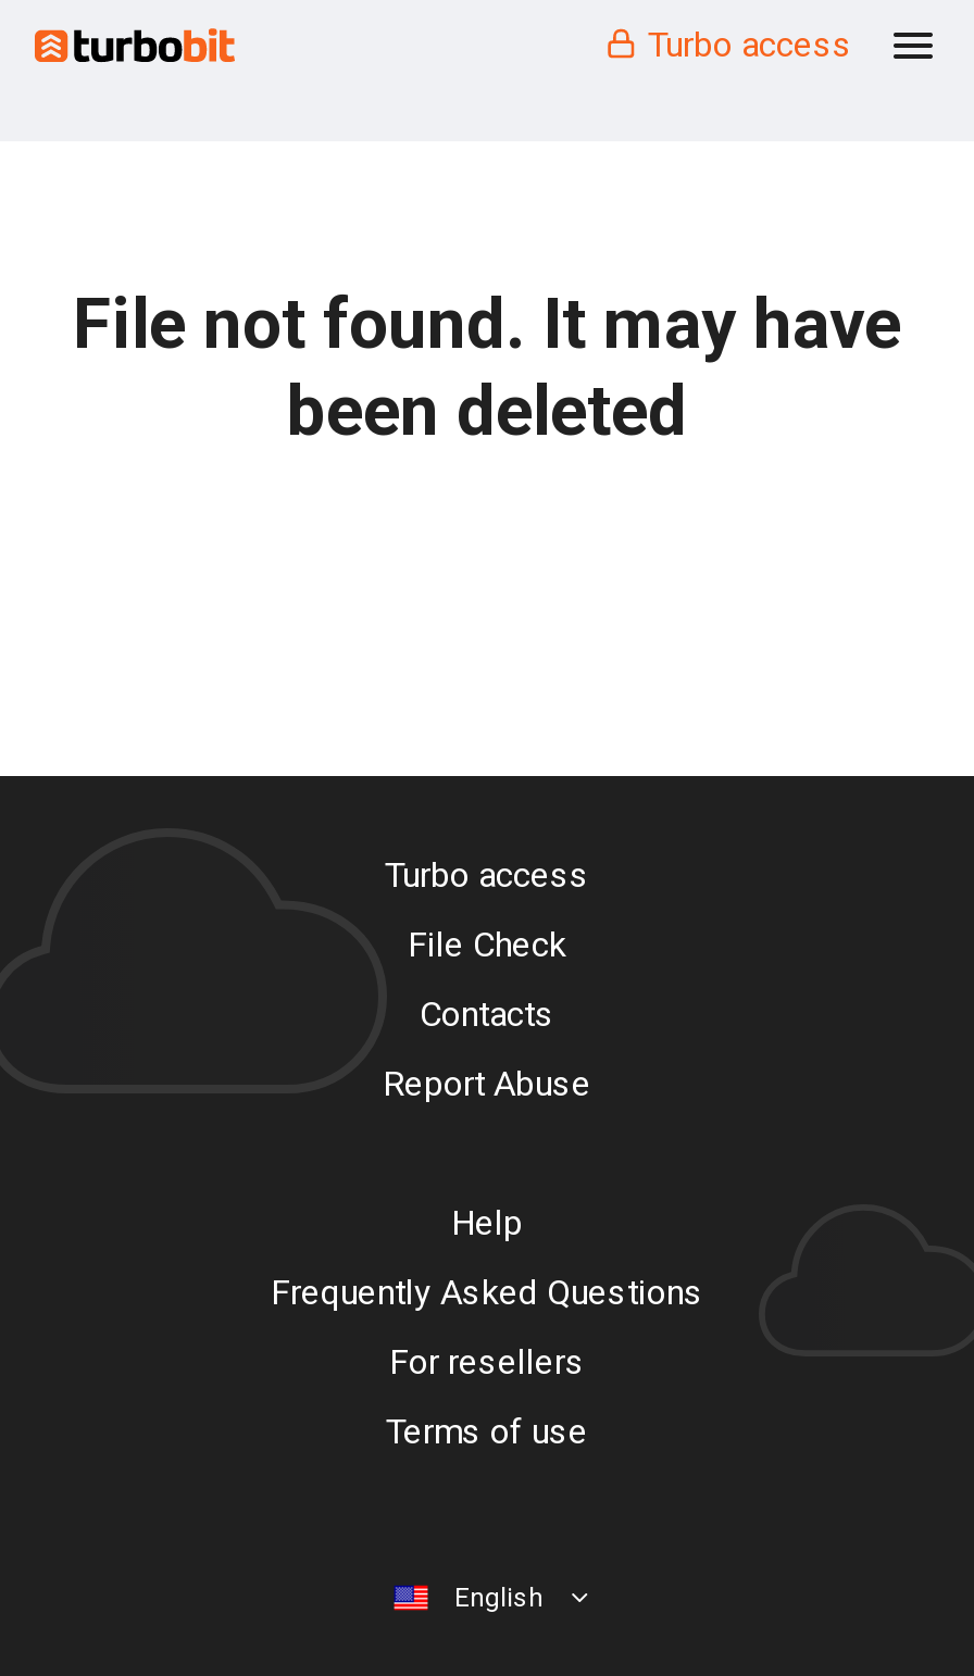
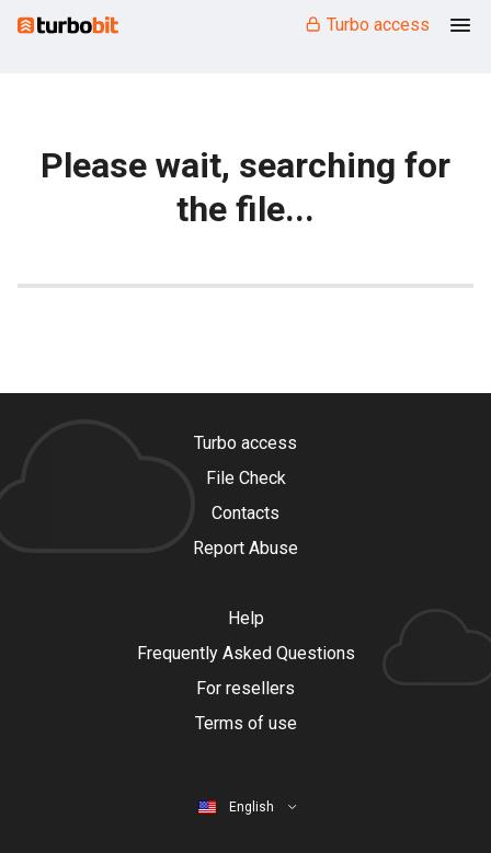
[73,283,901,452] File not found. It may have | been deleted -> [41,145,450,230] Please wait, searching for | the file...

